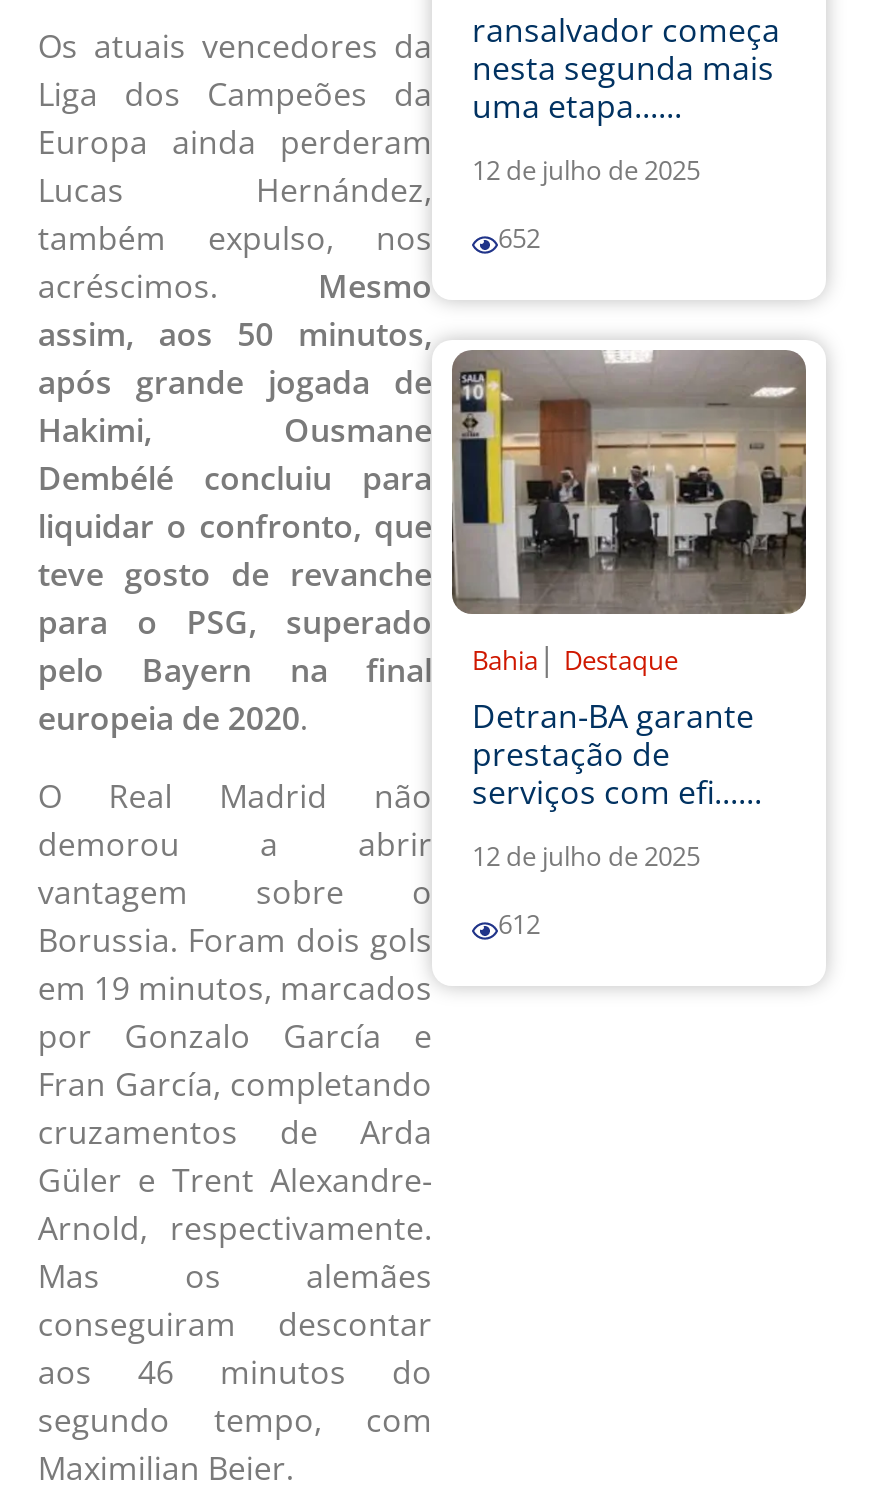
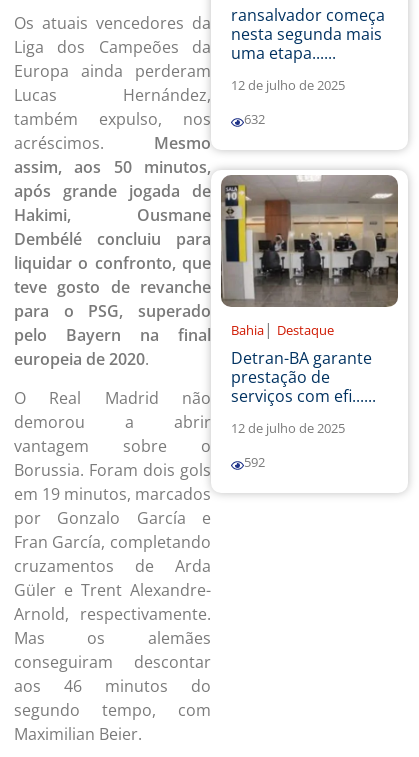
[38,216,540,260] também expulso, nos 652 -> [14,108,265,130] também expulso, nos 632
[38,907,540,961] Borussia. Foram dois gols 612 -> [14,453,265,480] Borussia. Foram dois gols 592

